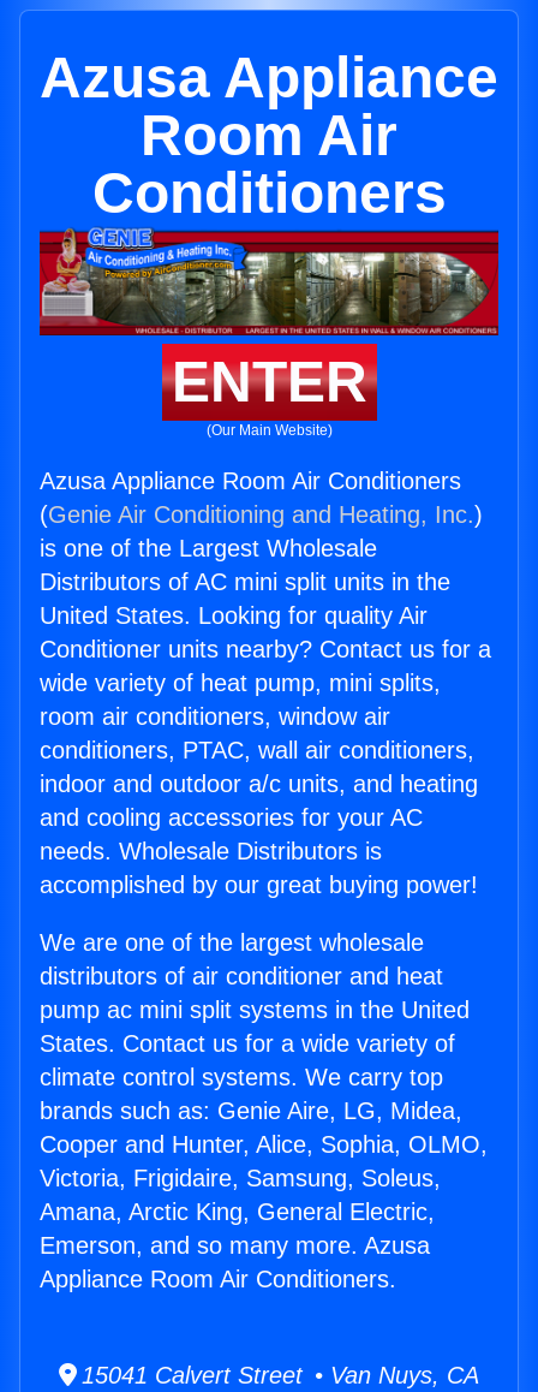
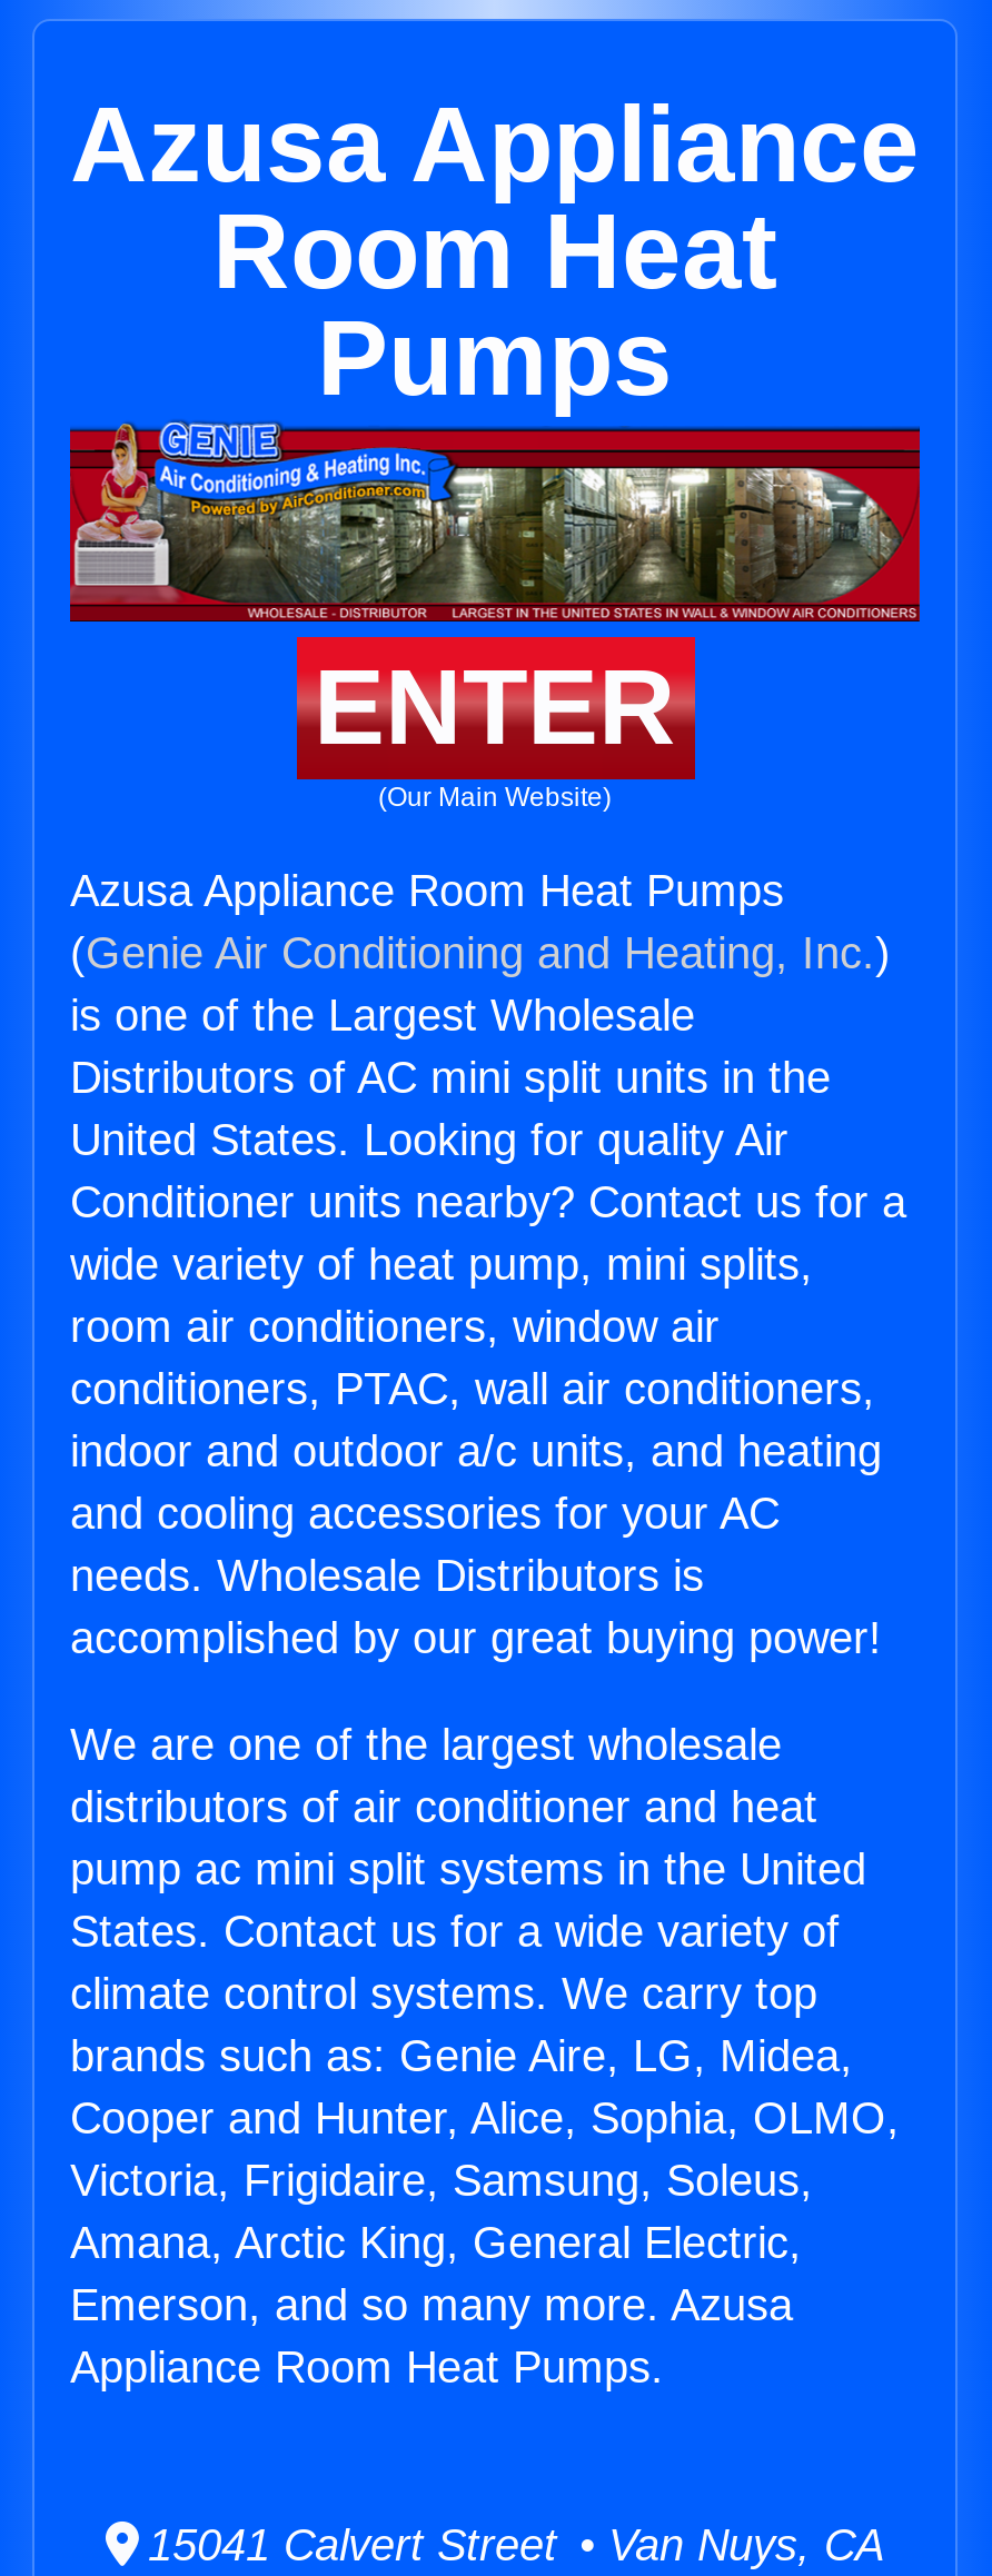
[92,103,446,225] Room Air | Conditioners -> [212,192,777,417] Room Heat | Pumps
[40,468,461,494] Azusa Appliance Room Air Conditioners -> [70,866,784,915] Azusa Appliance Room Heat Pumps
[40,1266,396,1292] Appliance Room Air Conditioners. -> [70,2343,664,2392] Appliance Room Heat Pumps.

